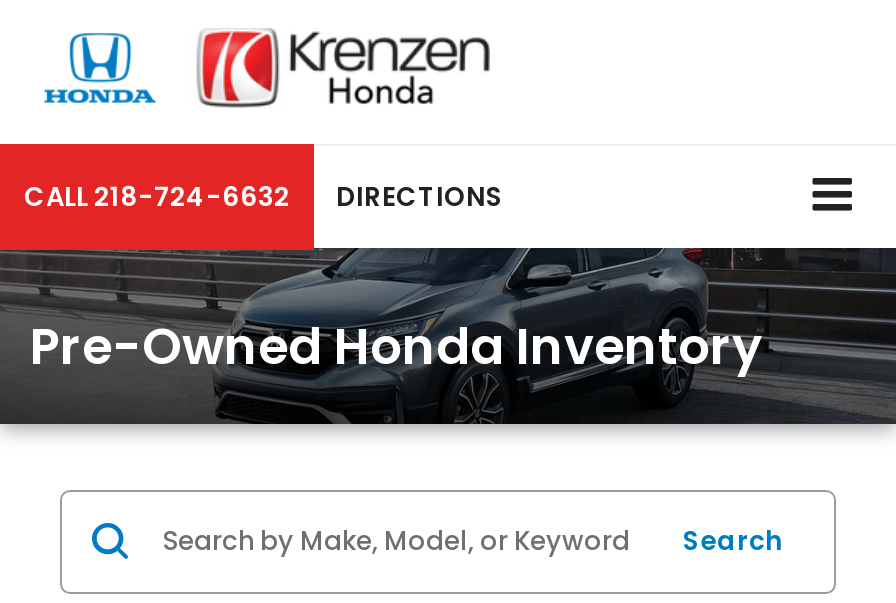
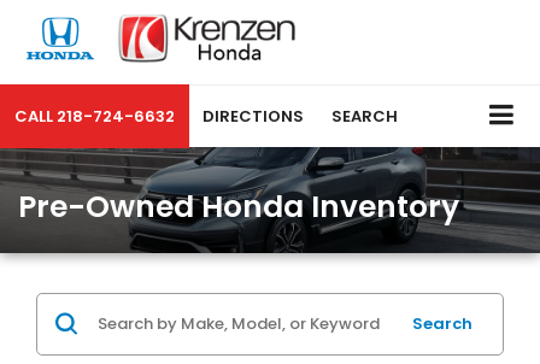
none -> [331,105,398,128] SEARCH

